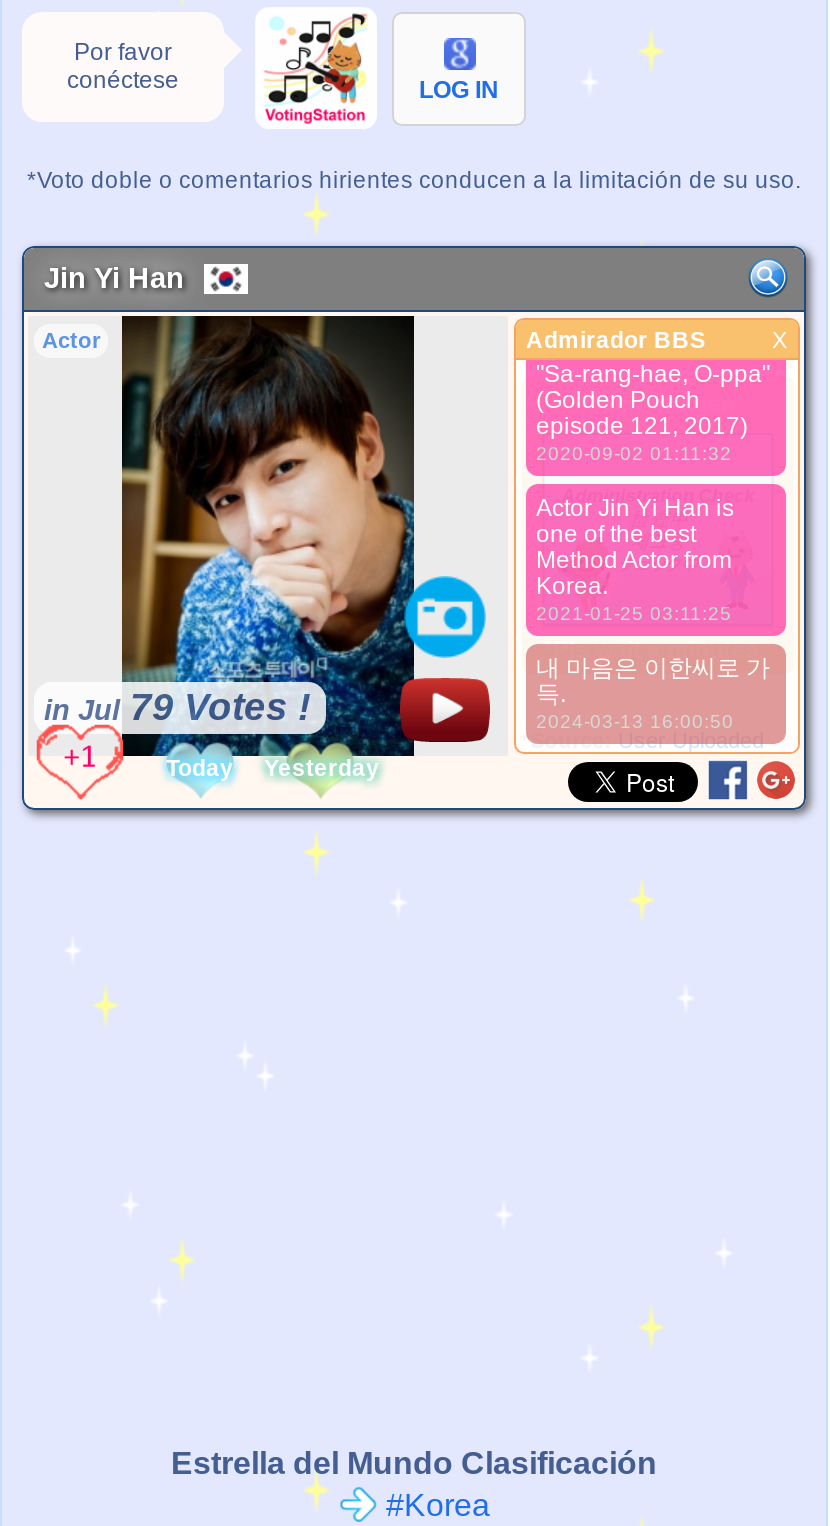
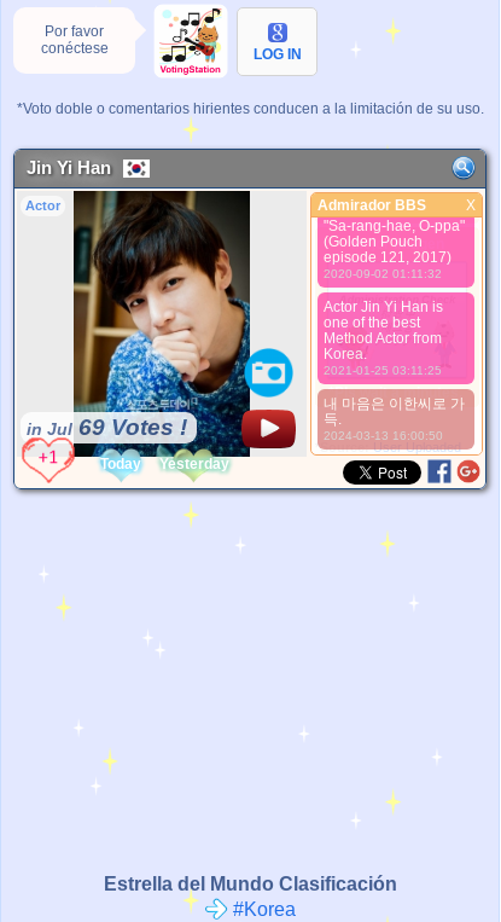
[44,686,310,728] in Jul 79 Votes ! -> [27,414,187,440] in Jul 69 Votes !

